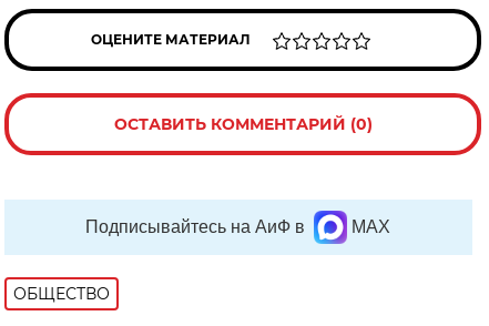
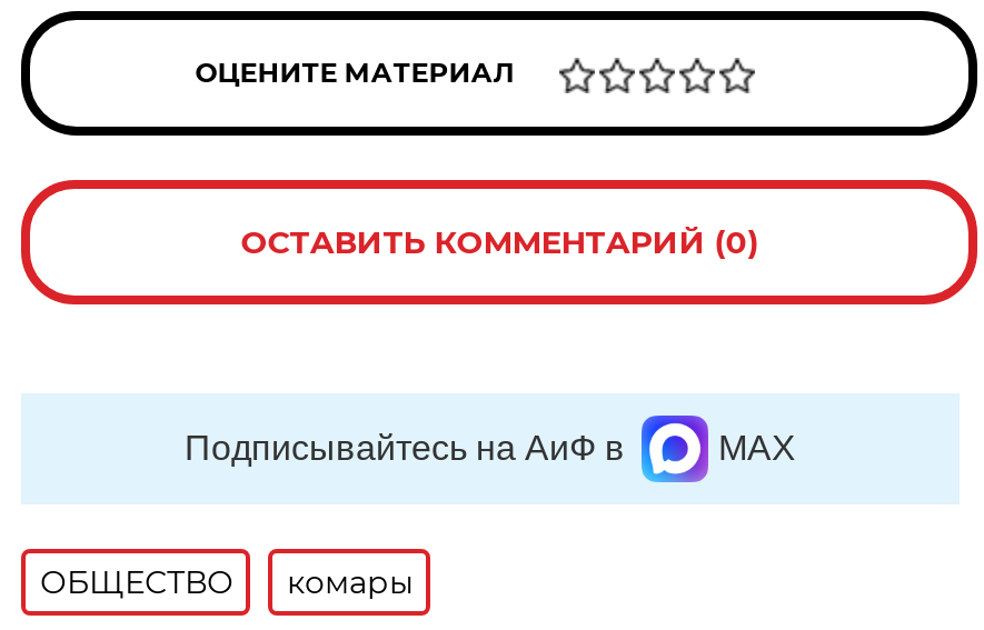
none -> [287,562,413,602] комары

